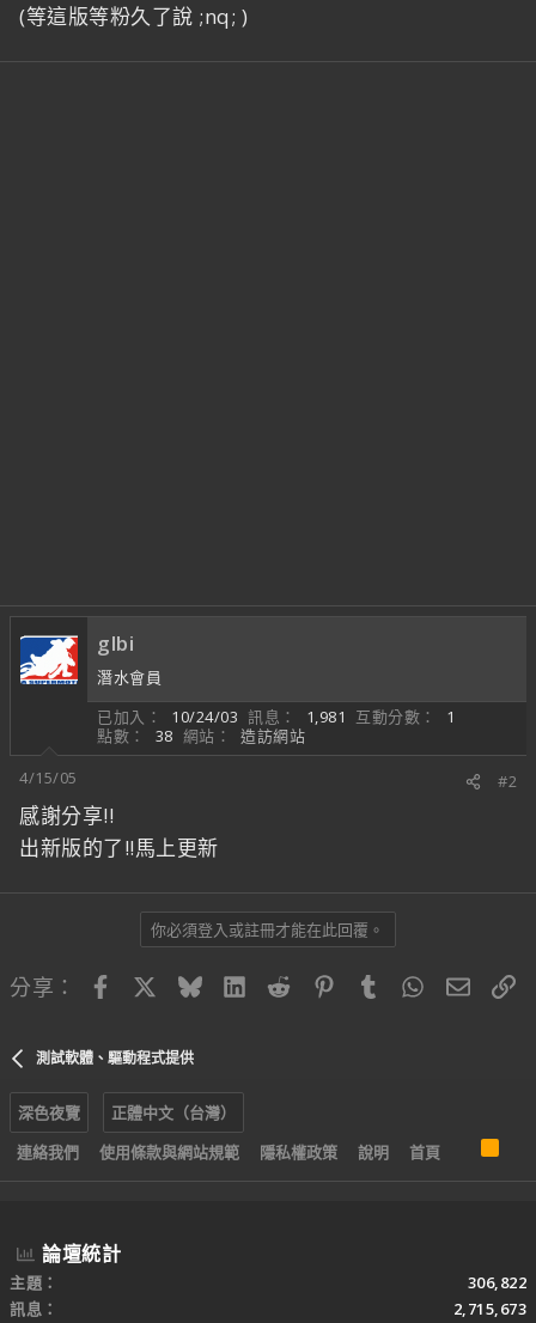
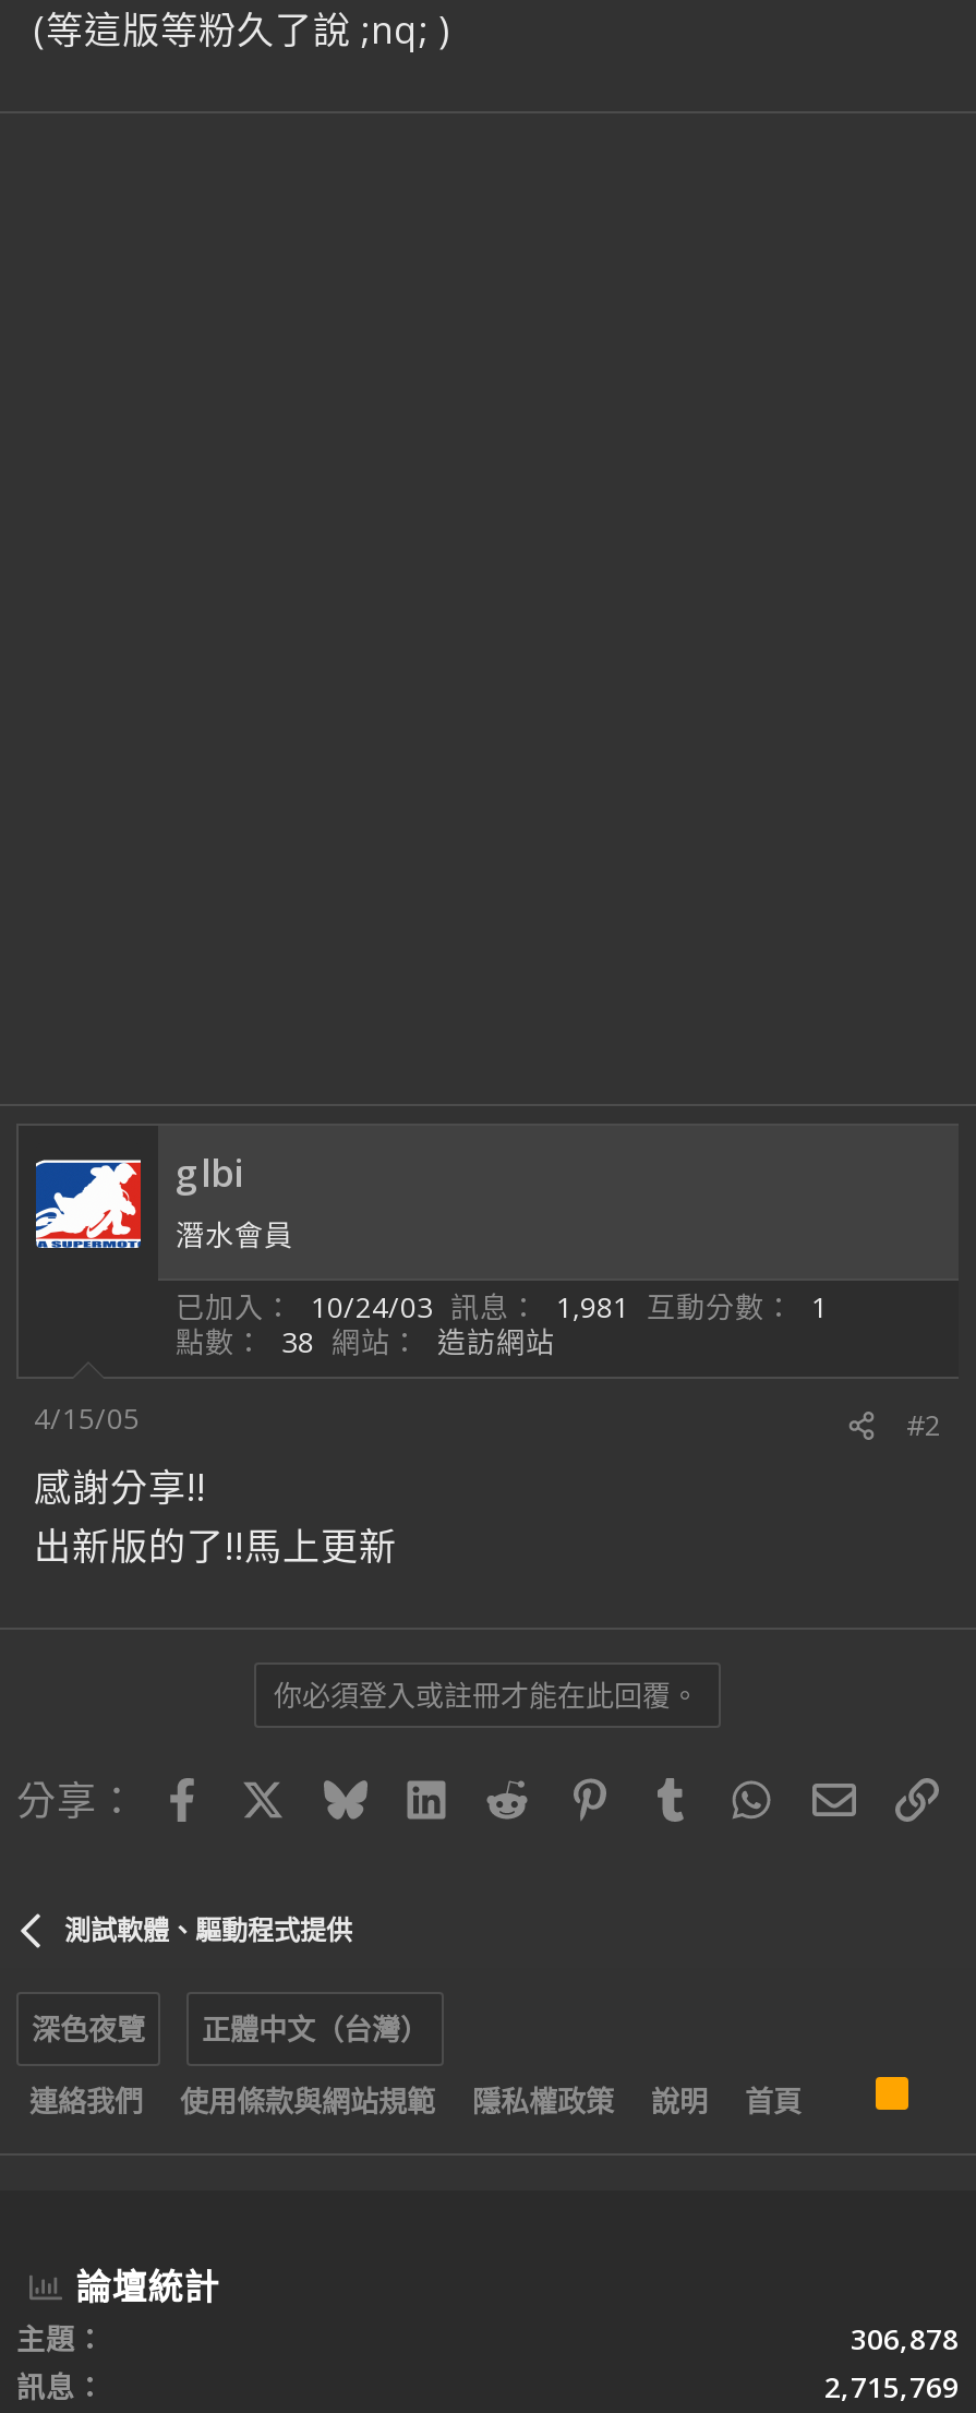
[467,1272,526,1293] 306,822 -> [851,2319,959,2358] 306,878
[453,1298,526,1319] 2,715,673 -> [824,2367,959,2406] 2,715,769

